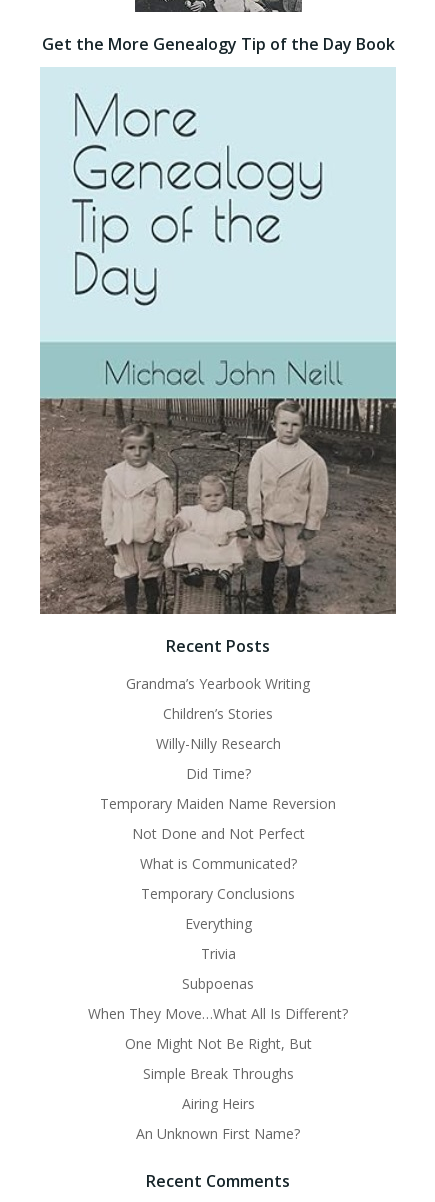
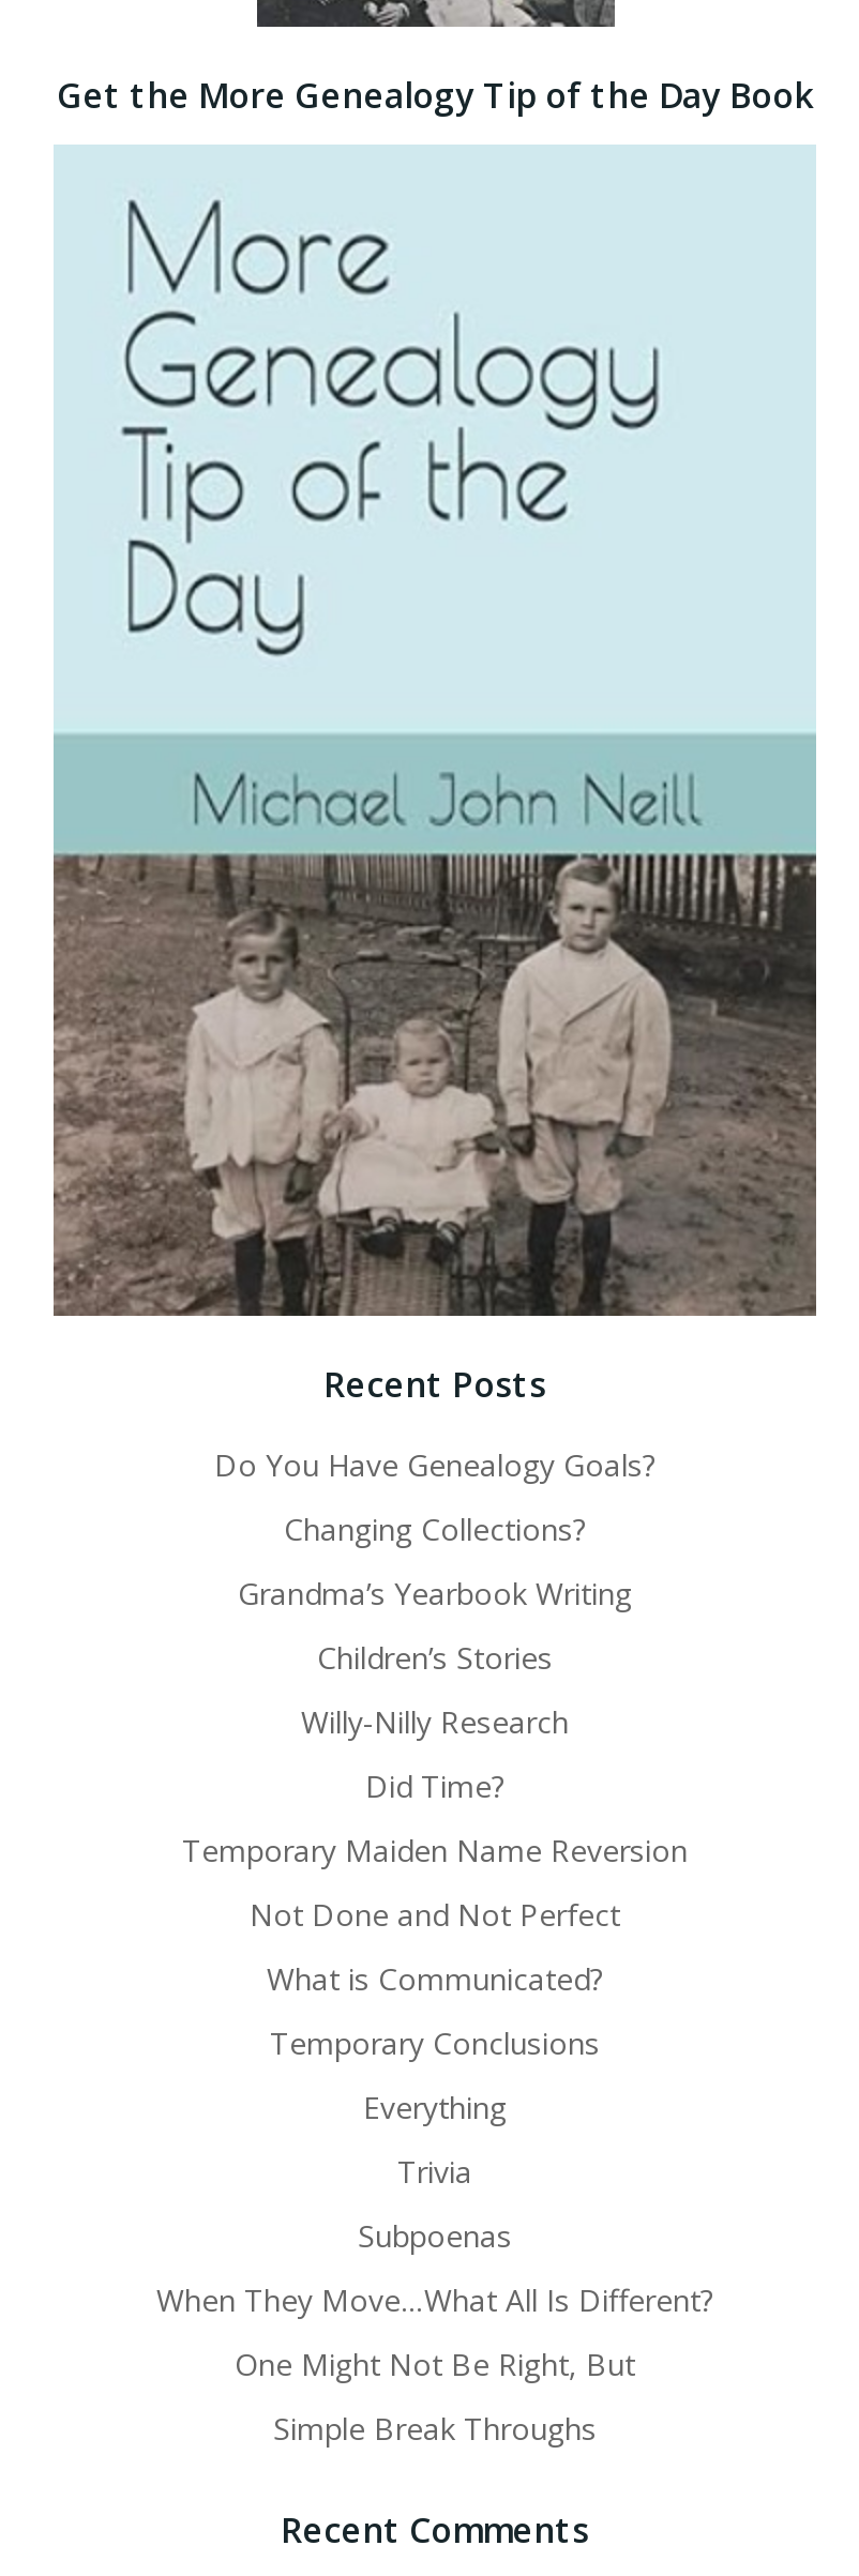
none -> [214,1444,655,1549] Do You Have Genealogy Goals? | Changing Collections?
moved [88,674,348,1083] -> [156,1572,713,2448]: Grandma’s Yearbook Writing | Children’s Stories | Willy-Nilly Research | ... | One Might Not Be Right, But | Simple Break Throughs
[136,1094,300,1143] Airing Heirs | An Unknown First Name? -> none

